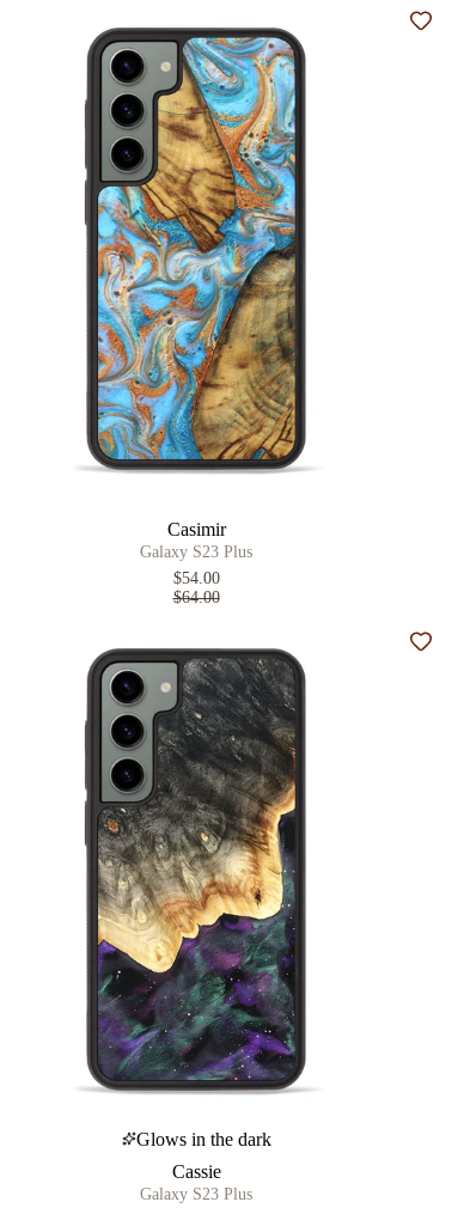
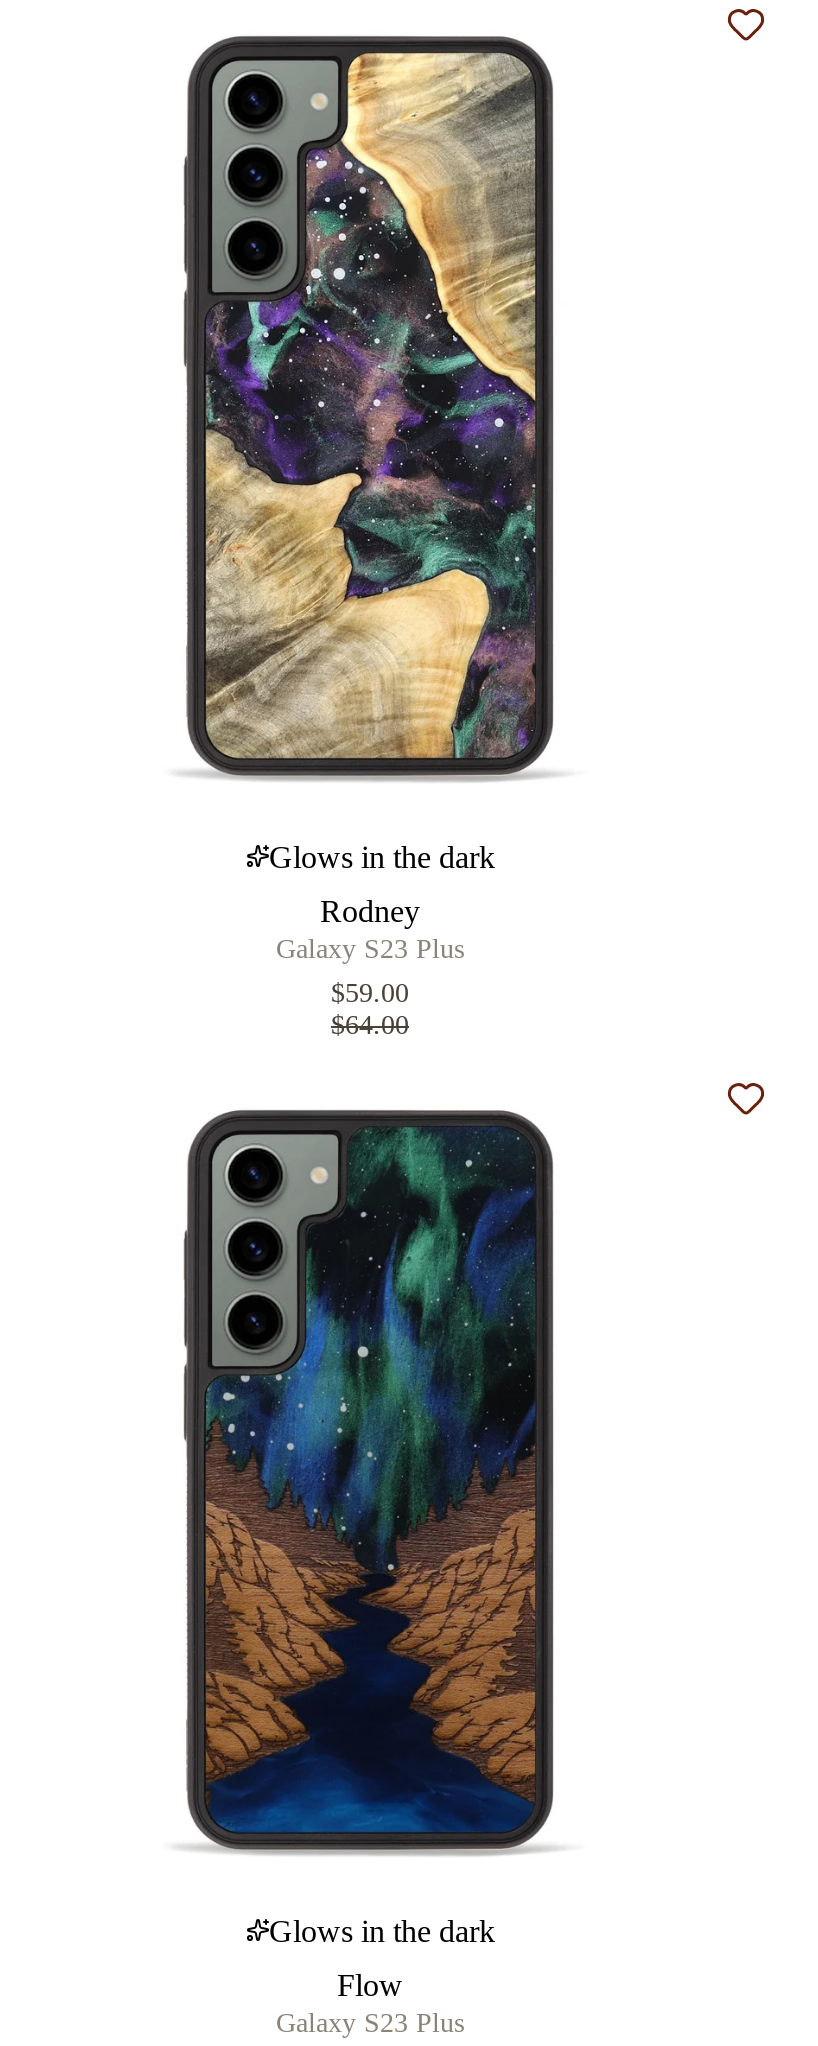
[97,37,297,460] [image] -> [204,52,536,760] [image]
[167,520,225,540] Casimir -> [269,841,495,929] Glows in the dark | Rodney
[173,570,219,588] $54.00 -> [331,979,409,1009] $59.00
[98,658,297,1080] [image] -> [206,1128,536,1832] [image]
[172,1162,221,1182] Cassie -> [337,1969,403,2003] Flow

